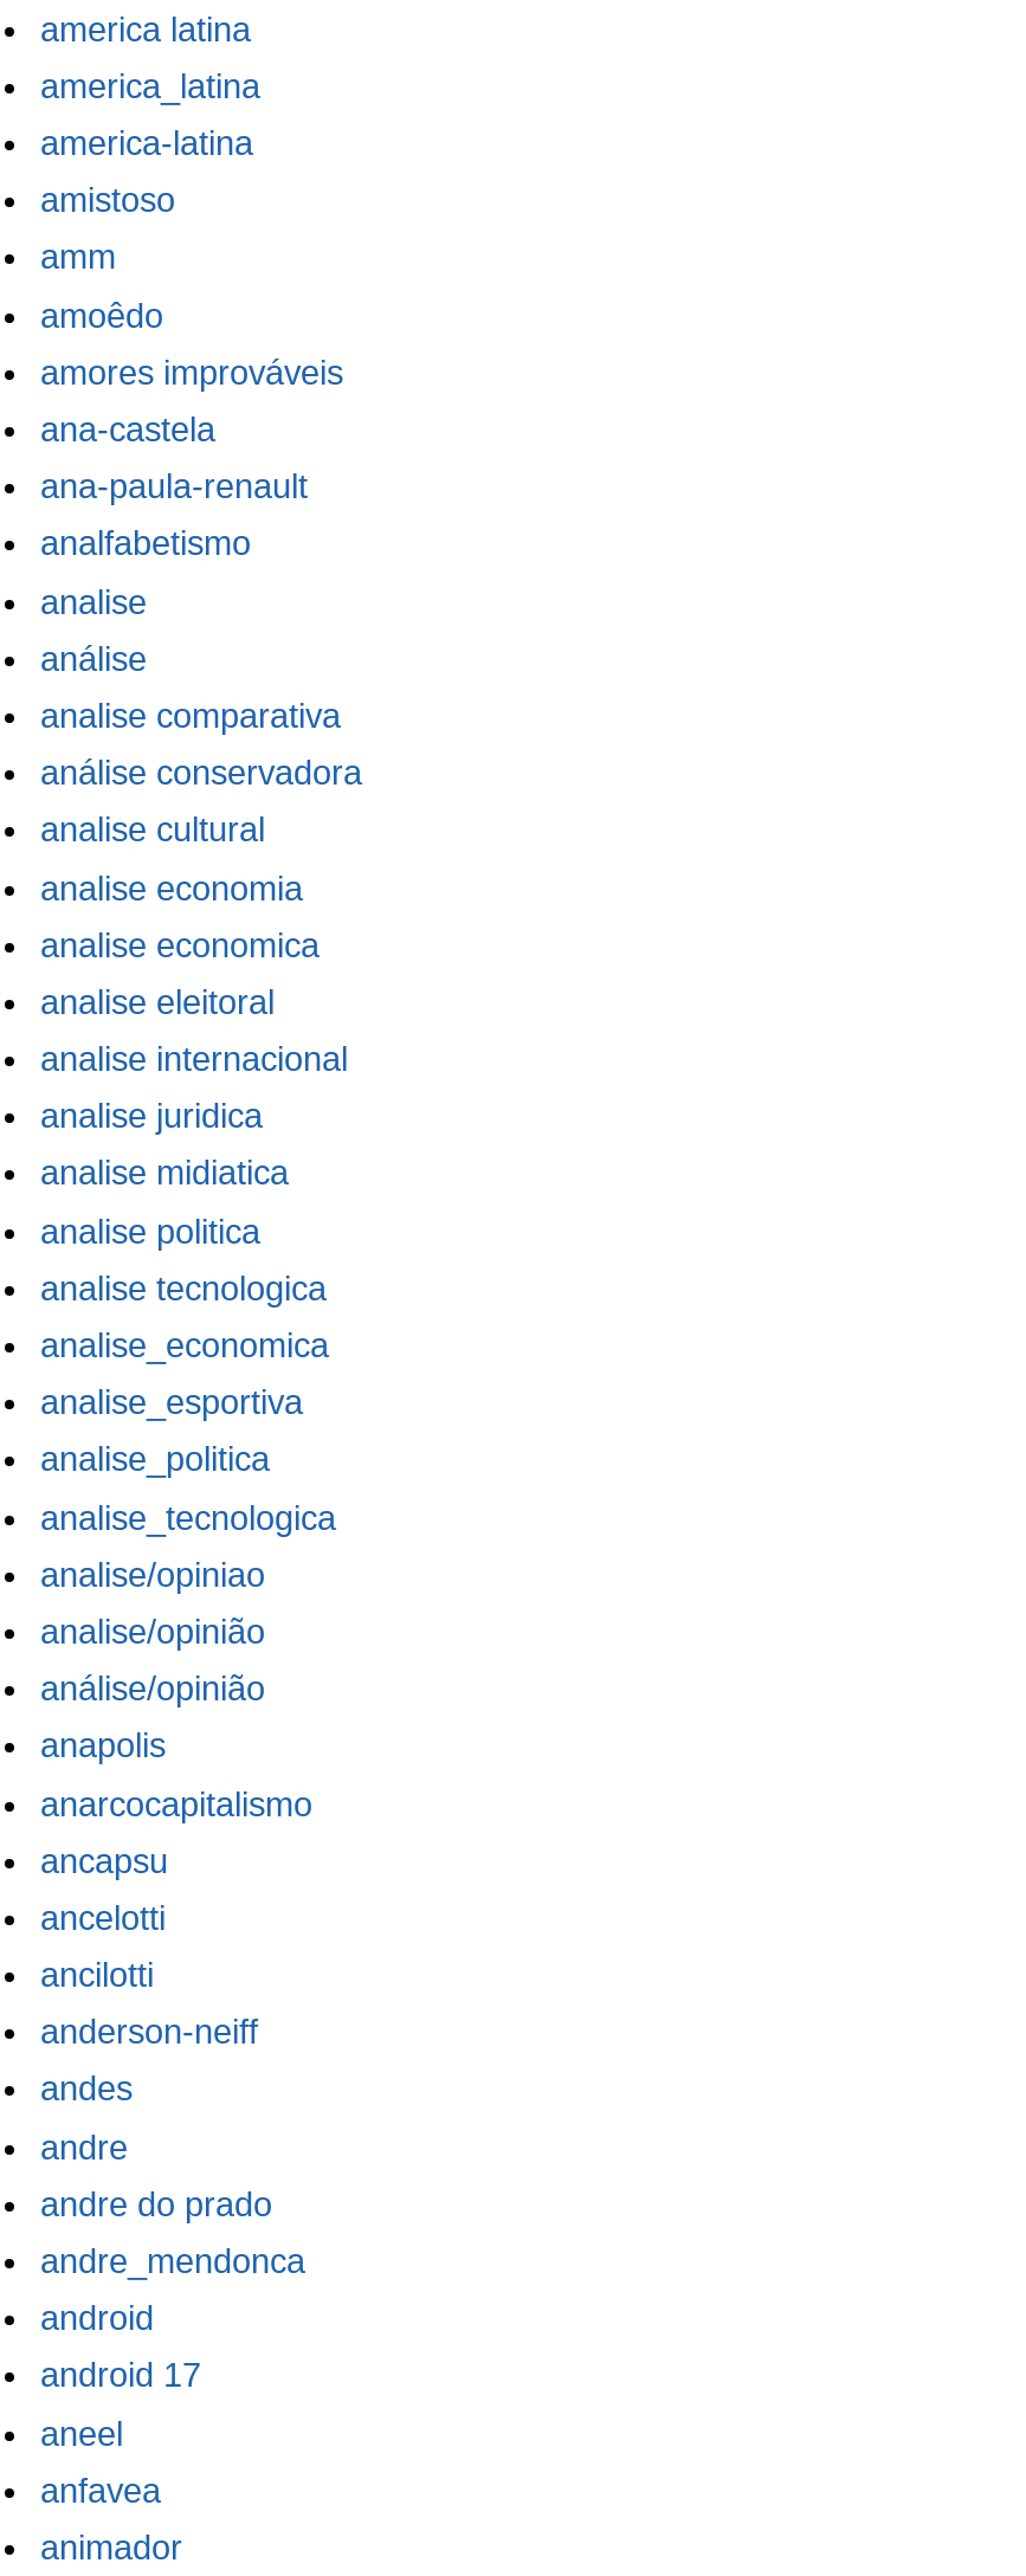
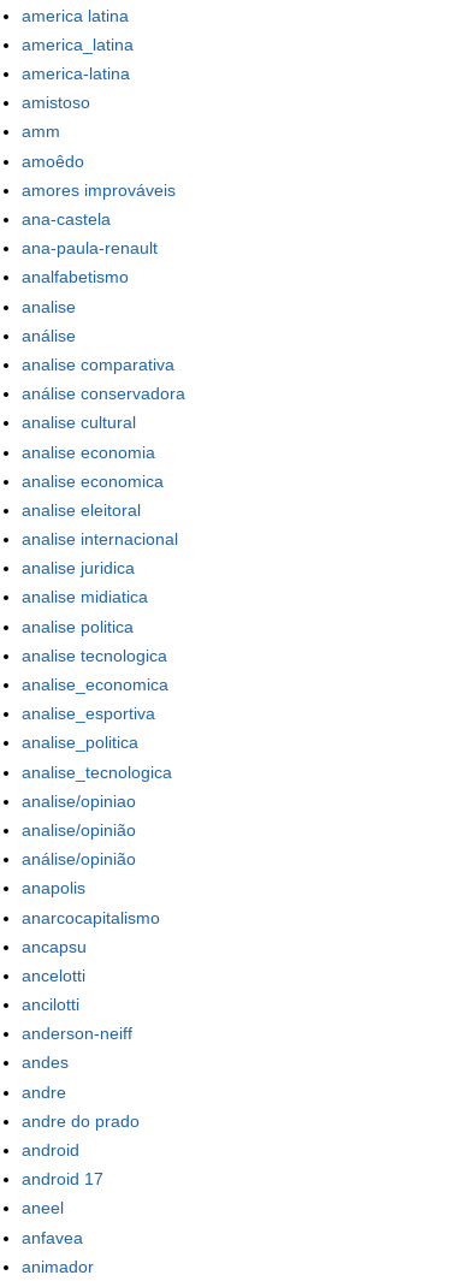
[40,2242,305,2280] andre_mendonca -> none

